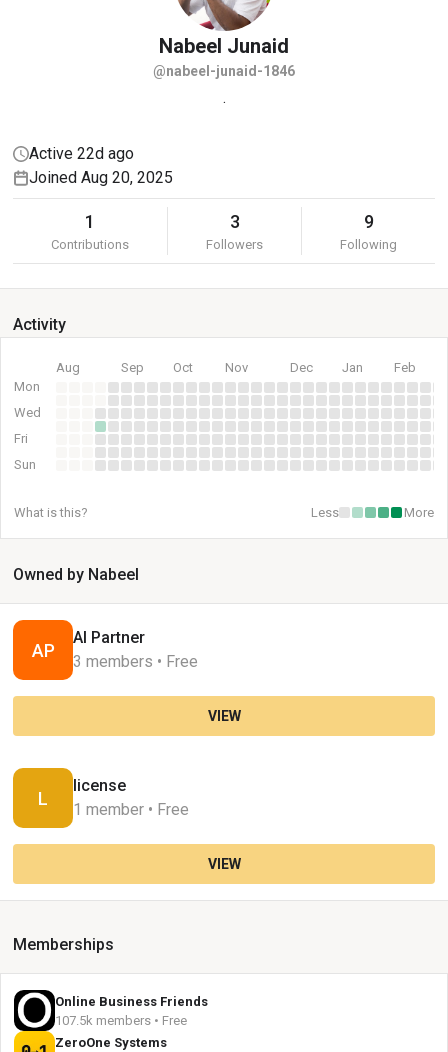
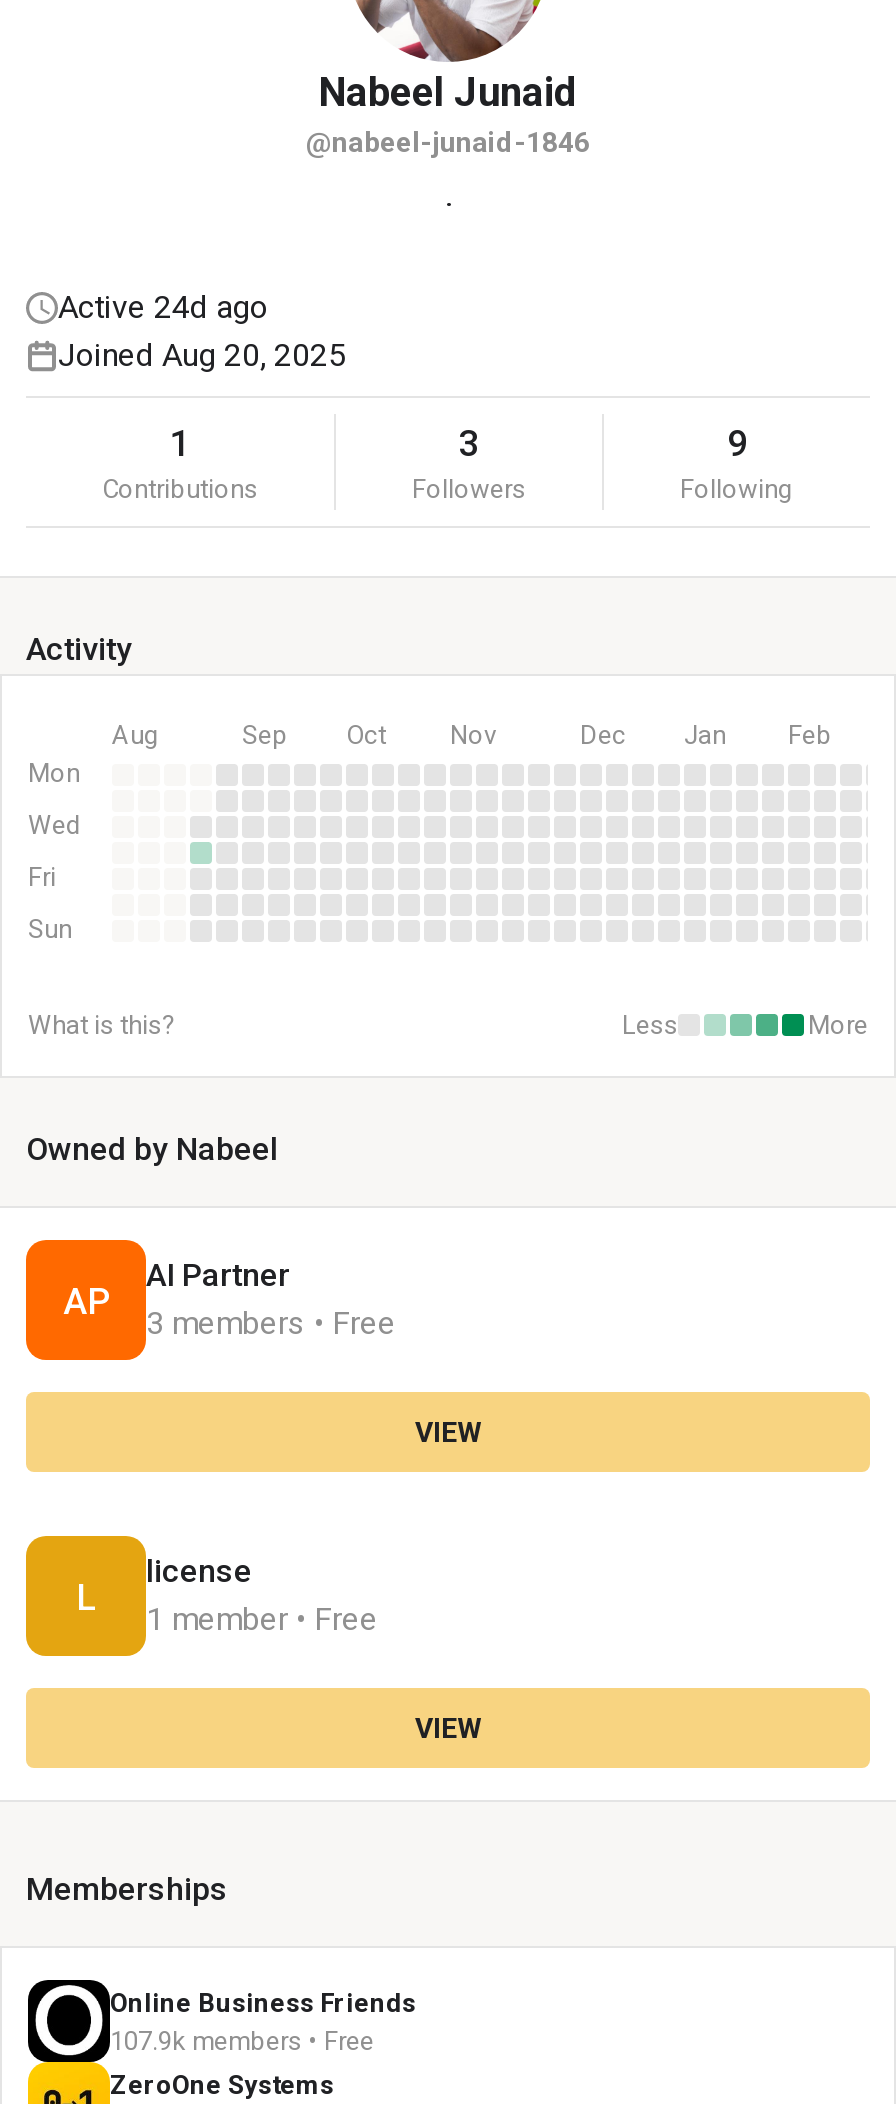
[29,144,134,163] Active 22d ago -> [58,288,268,326] Active 24d ago
[55,1013,187,1028] 107.5k members • Free -> [110,2026,374,2056] 107.9k members • Free

